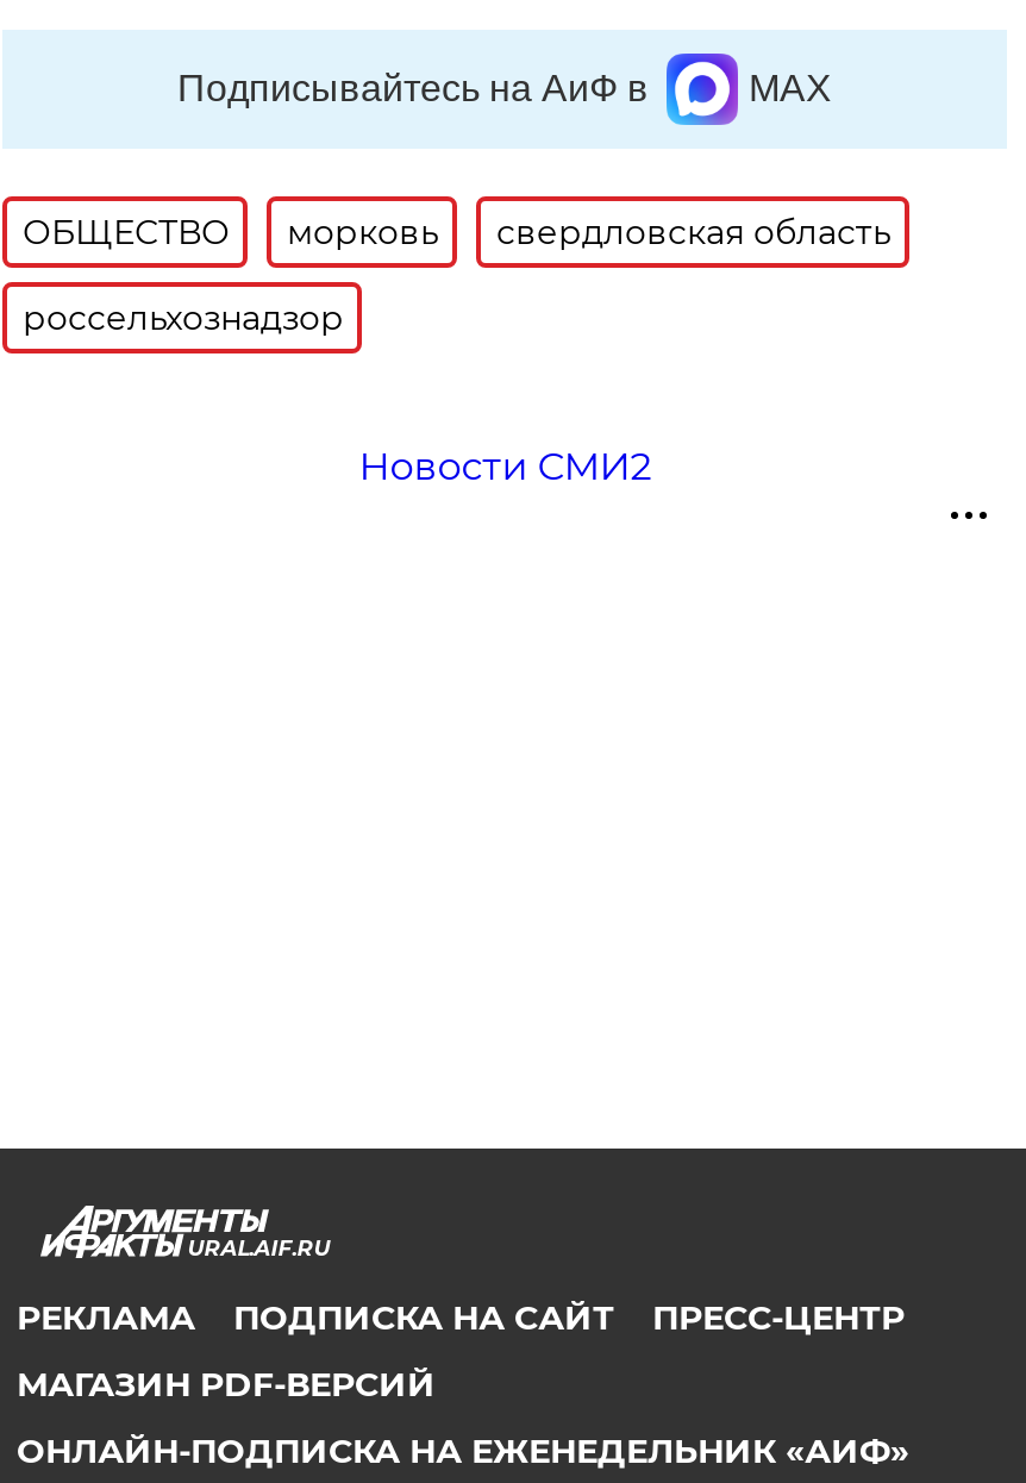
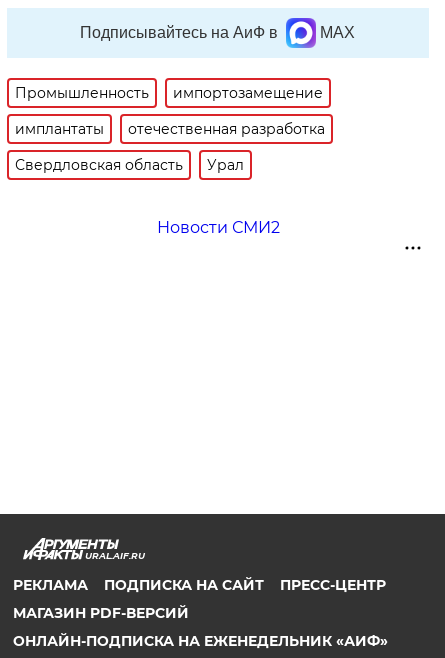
[22,211,891,340] ОБЩЕСТВО | морковь | свердловская область | россельхознадзор -> [15,84,325,174] Промышленность | импортозамещение | имплантаты | отечественная разработка | Свердловская область | Урал

